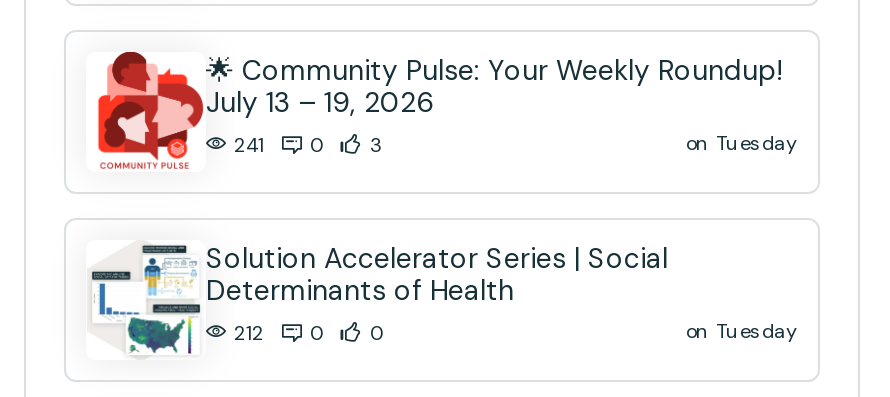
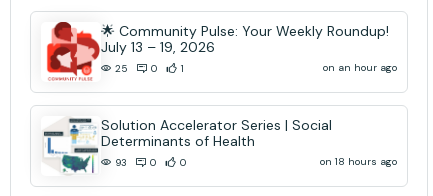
[234,132,264,158] 241 -> [115,62,128,75] 25
[370,131,798,158] 3 | on Tuesday -> [181,61,397,75] 1 | on an hour ago
[234,320,264,346] 212 -> [115,156,127,169] 93
[686,319,798,345] on Tuesday -> [320,155,397,168] on 18 hours ago

